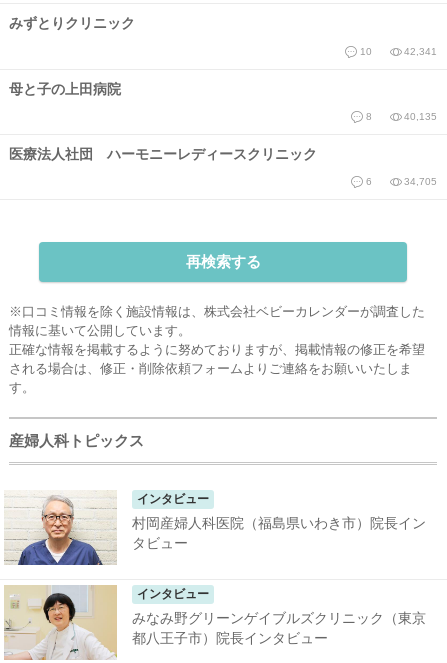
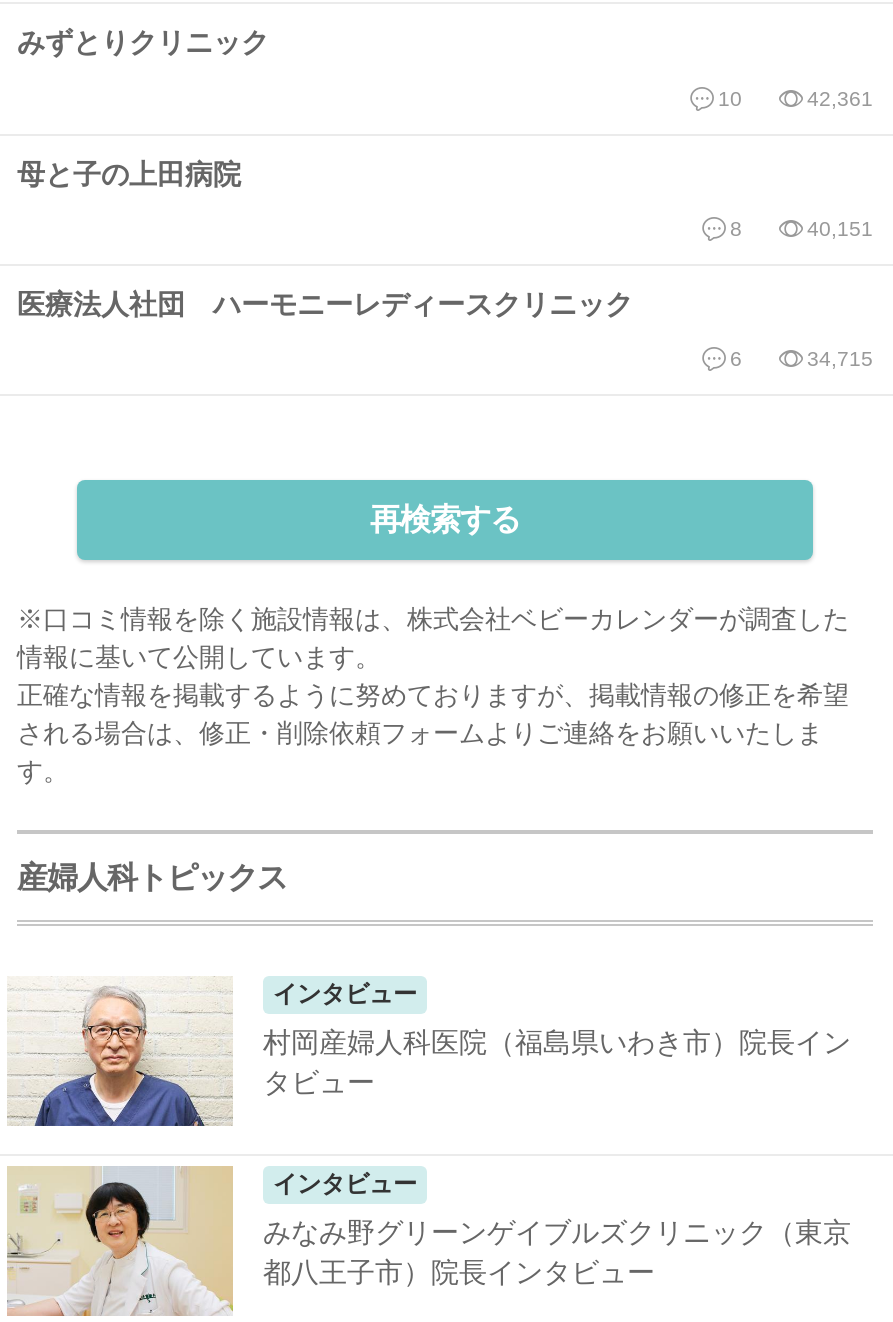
[404,45,437,56] 42,341 -> [807,87,873,109] 42,361
[404,111,437,122] 40,135 -> [807,217,873,239] 40,151
[404,176,437,187] 34,705 -> [807,348,873,370] 34,715

